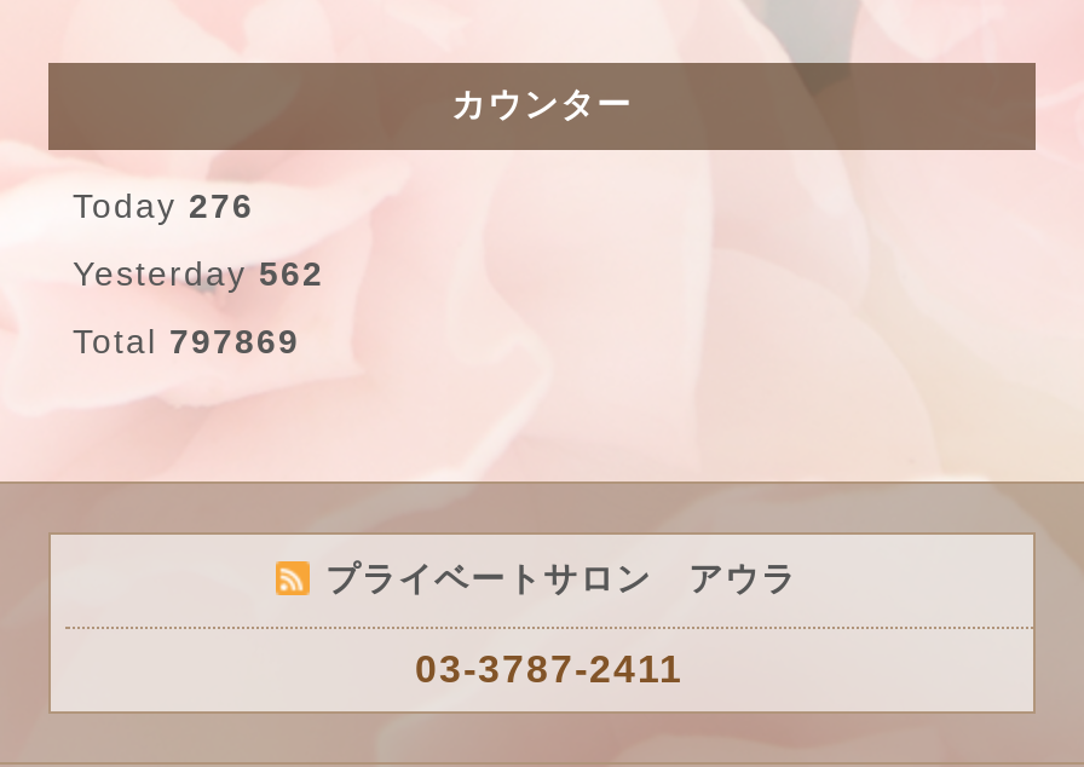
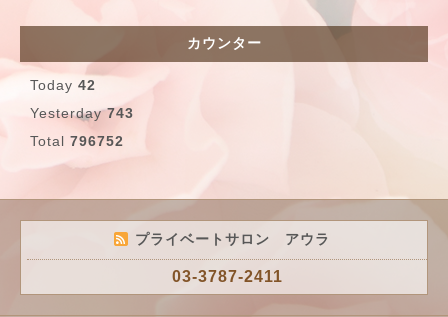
[73,186,254,225] Today 276 -> [30,77,96,93] Today 42
[73,254,324,293] Yesterday 562 -> [30,105,134,121] Yesterday 743
[73,322,300,361] Total 797869 -> [30,133,124,149] Total 796752

